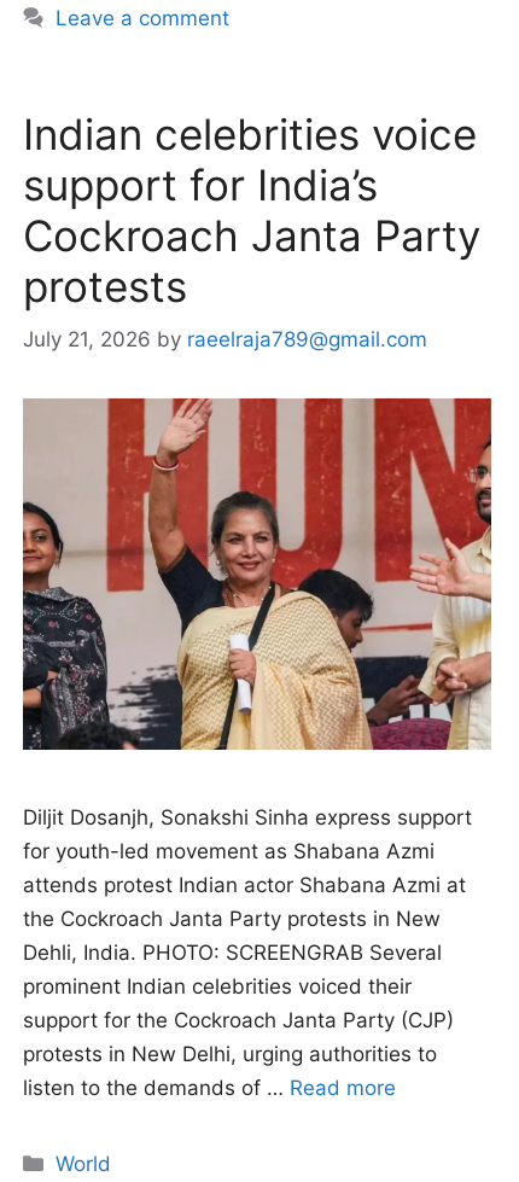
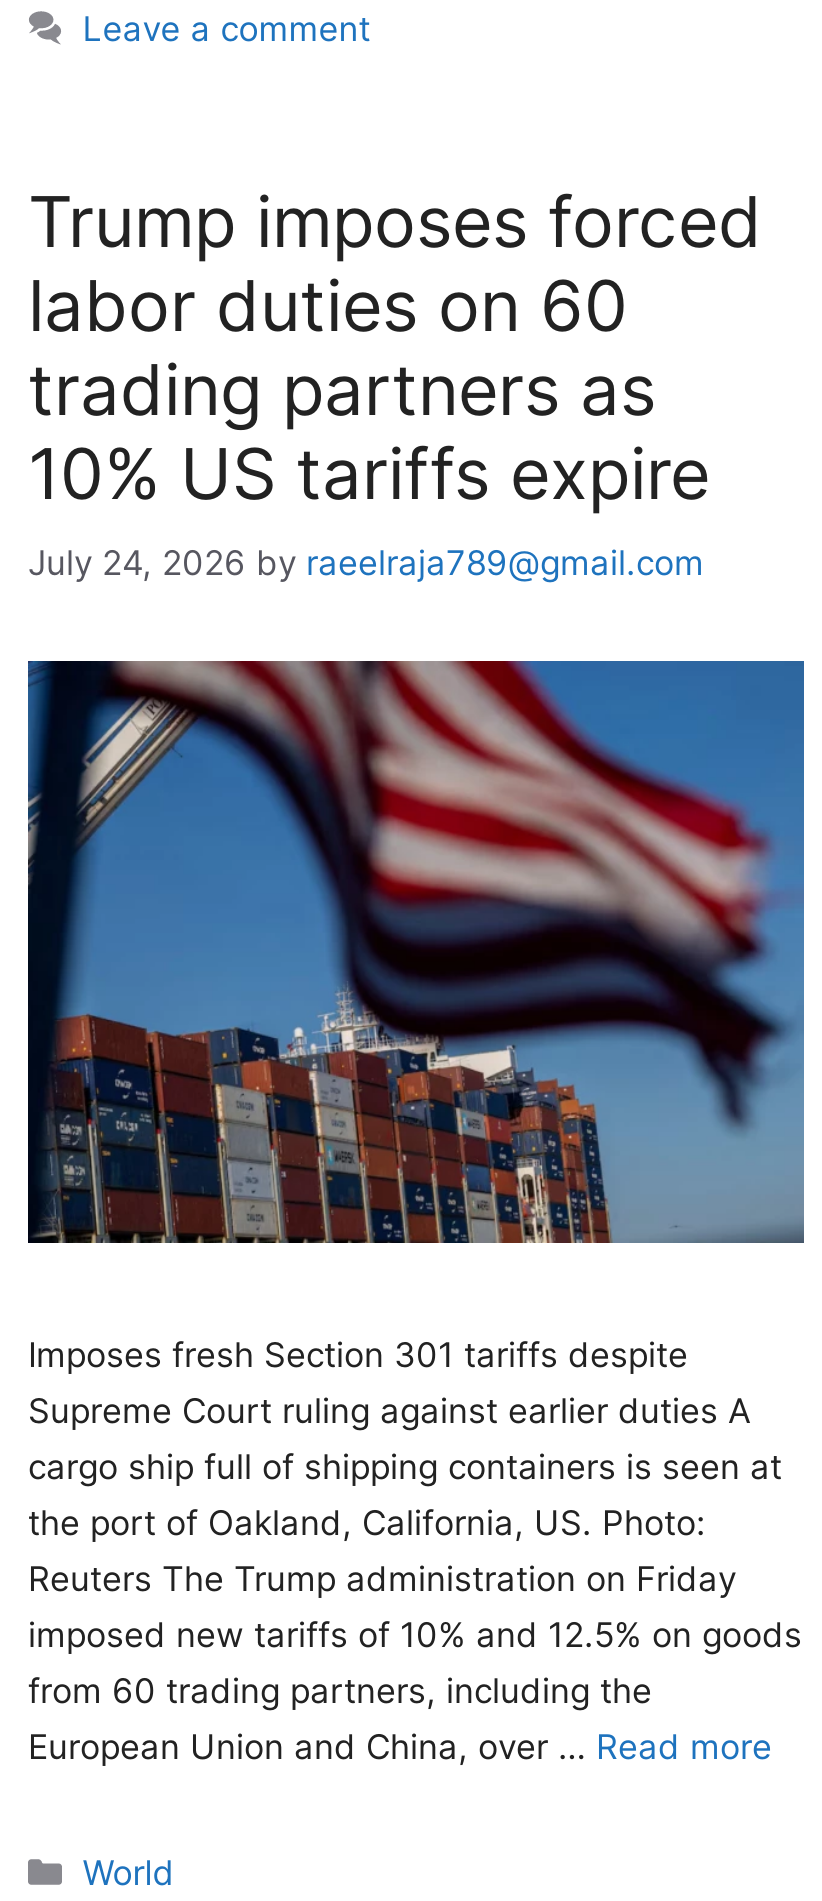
[23,108,480,351] Indian celebrities voice | support for India’s | Cockroach Janta Party | protests | July 21, 2026 by raeelraja789@gmail.com -> [28,179,762,582] Trump imposes forced | labor duties on 60 | trading partners as | 10% US tariffs expire | July 24, 2026 by raeelraja789@gmail.com
[22,397,492,751] [image] -> [26,658,806,1246] [image]
[23,805,472,1100] Diljit Dosanjh, Sonakshi Sinha express support | for youth-led movement as Shabana Azmi | attends protest Indian actor Shabana Azmi at | the Cockroach Janta Party protests in New | Dehli, India. PHOTO: SCREENGRAB Several | prominent Indian celebrities voiced their | support for the Cockroach Janta Party (CJP) | protests in New Delhi, urging authorities to | listen to the demands of … Read more -> [28,1334,802,1766] Imposes fresh Section 301 tariffs despite | Supreme Court ruling against earlier duties A | cargo ship full of shipping containers is seen at | the port of Oakland, California, US. Photo: | Reuters The Trump administration on Friday | imposed new tariffs of 10% and 12.5% on goods | from 60 trading partners, including the | European Union and China, over … Read more

